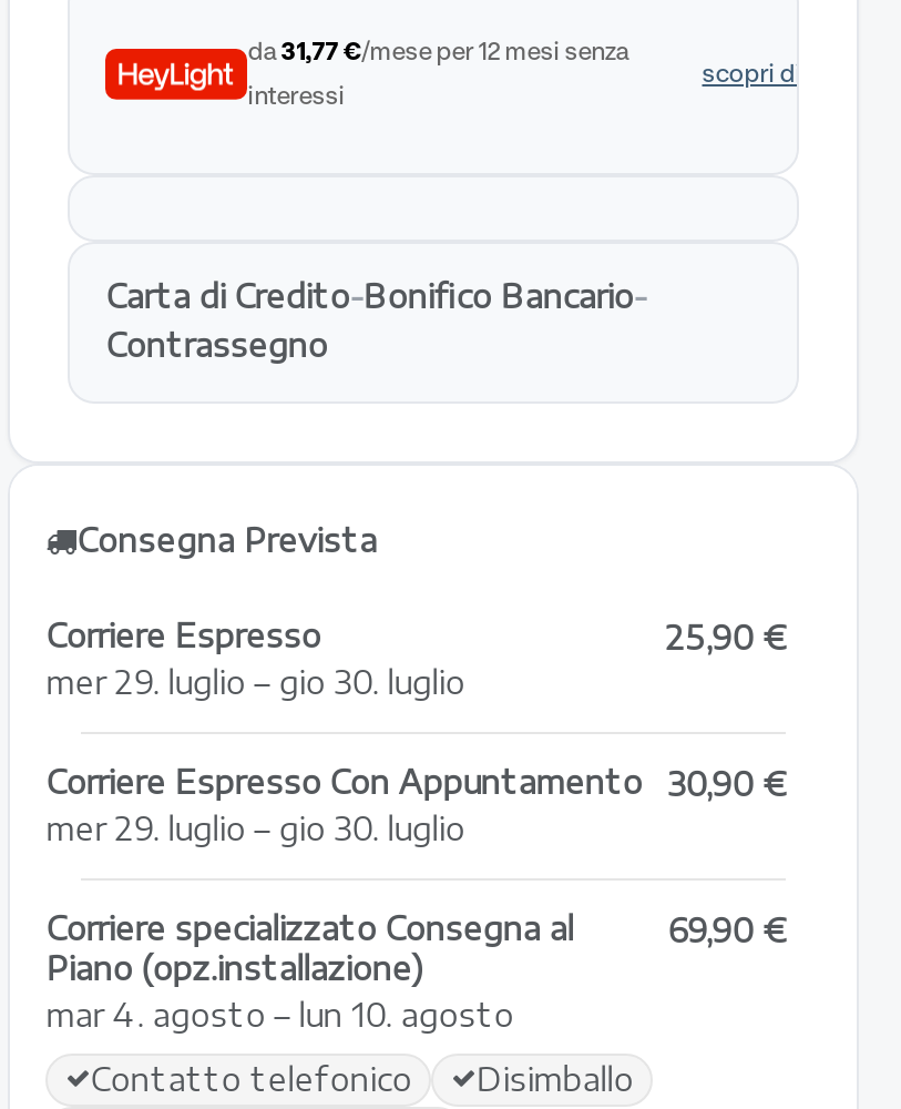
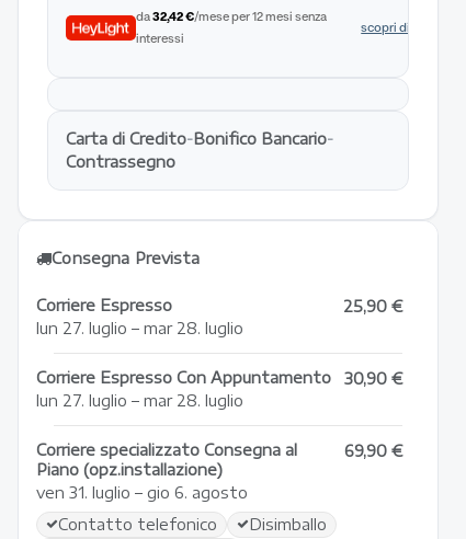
[248,40,629,64] da 31,77 €/mese per 12 mesi senza -> [136,11,327,23] da 32,42 €/mese per 12 mesi senza
[46,663,465,701] mer 29. luglio – gio 30. luglio -> [36,319,244,337] lun 27. luglio – mar 28. luglio
[46,809,465,847] mer 29. luglio – gio 30. luglio -> [36,391,244,410] lun 27. luglio – mar 28. luglio
[46,996,514,1033] mar 4. agosto – lun 10. agosto -> [36,483,248,502] ven 31. luglio – gio 6. agosto

